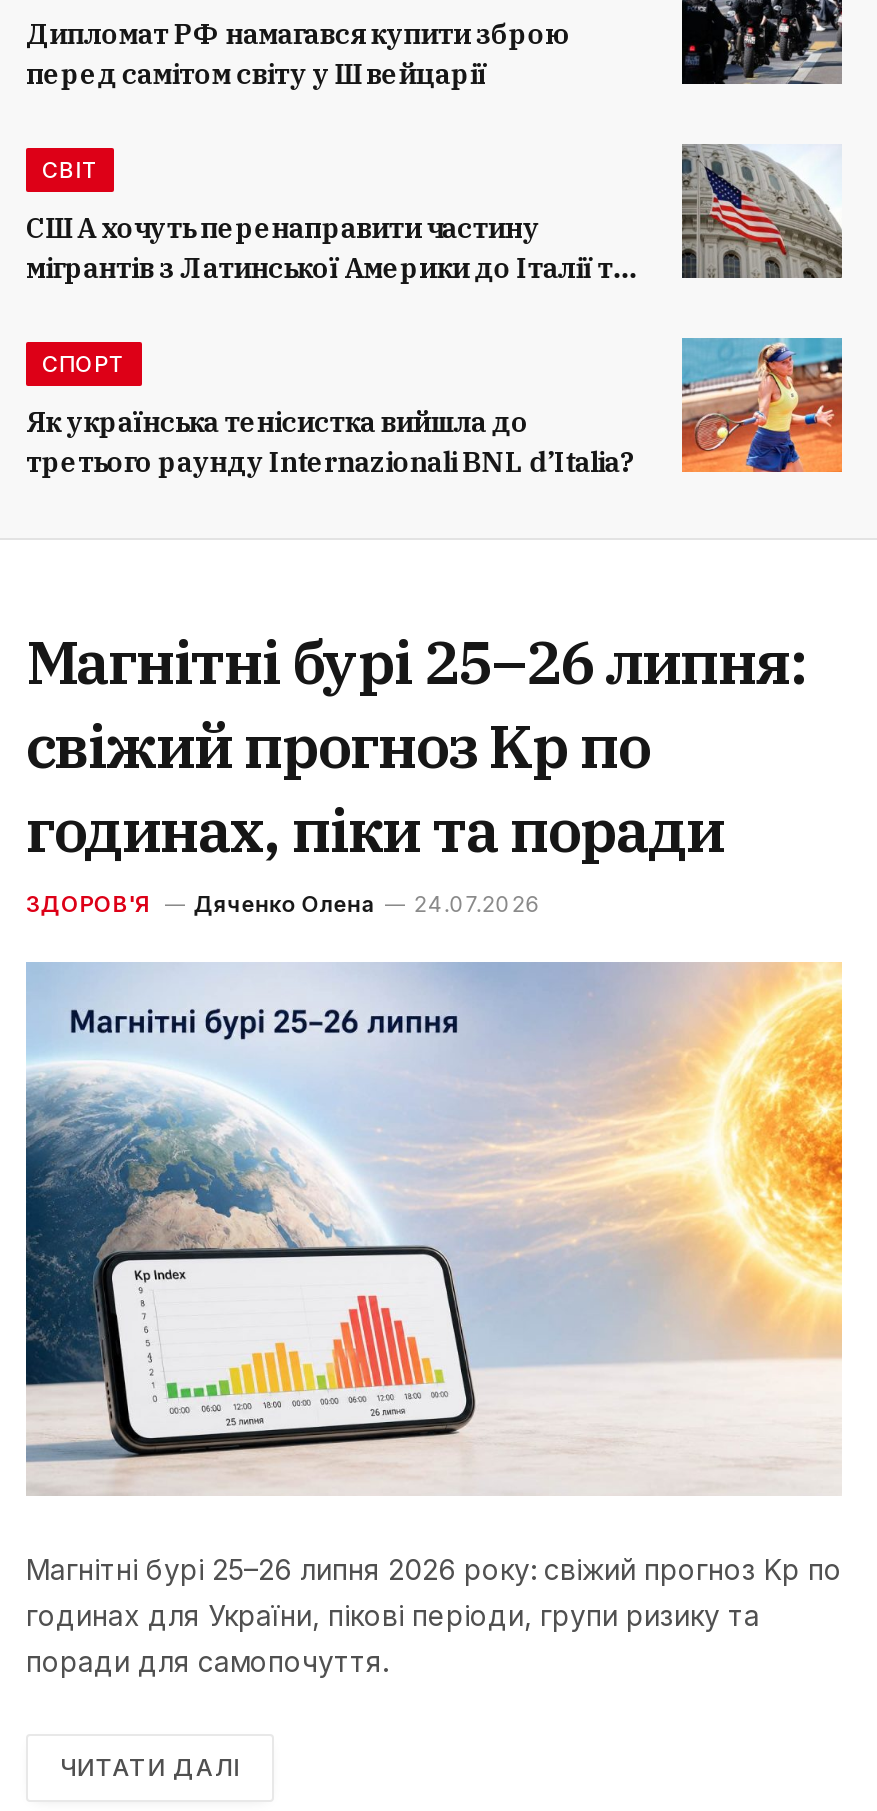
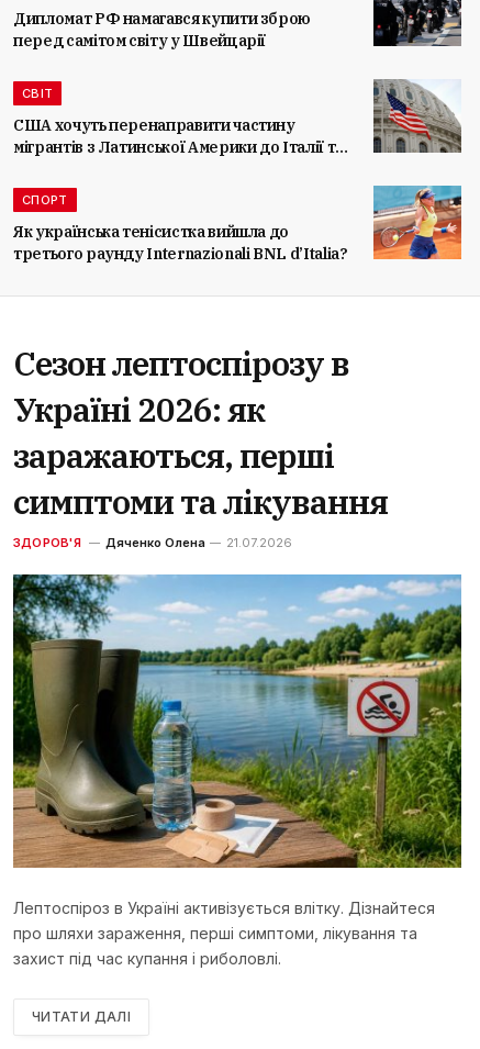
[26,622,806,868] Магнітні бурі 25–26 липня: | свіжий прогноз Kp по | годинах, піки та поради -> [13,342,388,523] Сезон лептоспірозу в | Україні 2026: як | заражаються, перші | симптоми та лікування
[26,890,542,918] ЗДОРОВ'Я Дяченко Олена 24.07.2026 -> [13,535,292,550] ЗДОРОВ'Я Дяченко Олена 21.07.2026
[24,960,844,1677] [image] | Магнітні бурі 25–26 липня 2026 року: свіжий прогноз Kp по | годинах для України, пікові періоди, групи ризику та | поради для самопочуття. -> [12,573,462,967] [image] | Лептоспіроз в Україні активізується влітку. Дізнайтеся | про шляхи зараження, перші симптоми, лікування та | захист під час купання і риболовлі.

